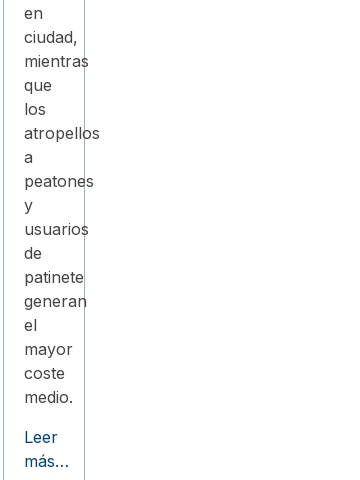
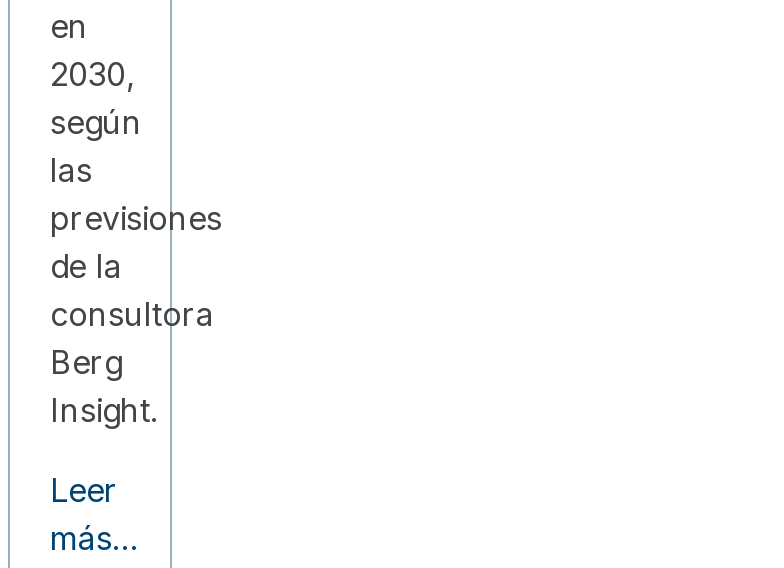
[24,27,100,407] ciudad, | mientras | que | los | atropellos | a | peatones | y | usuarios | de | patinete | generan | el | mayor | coste | medio. -> [50,54,222,430] 2030, | según | las | previsiones | de la | consultora | Berg | Insight.

